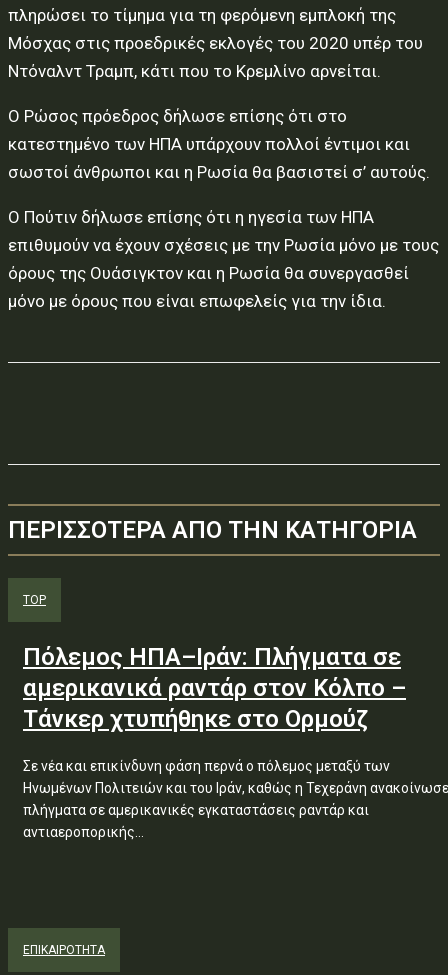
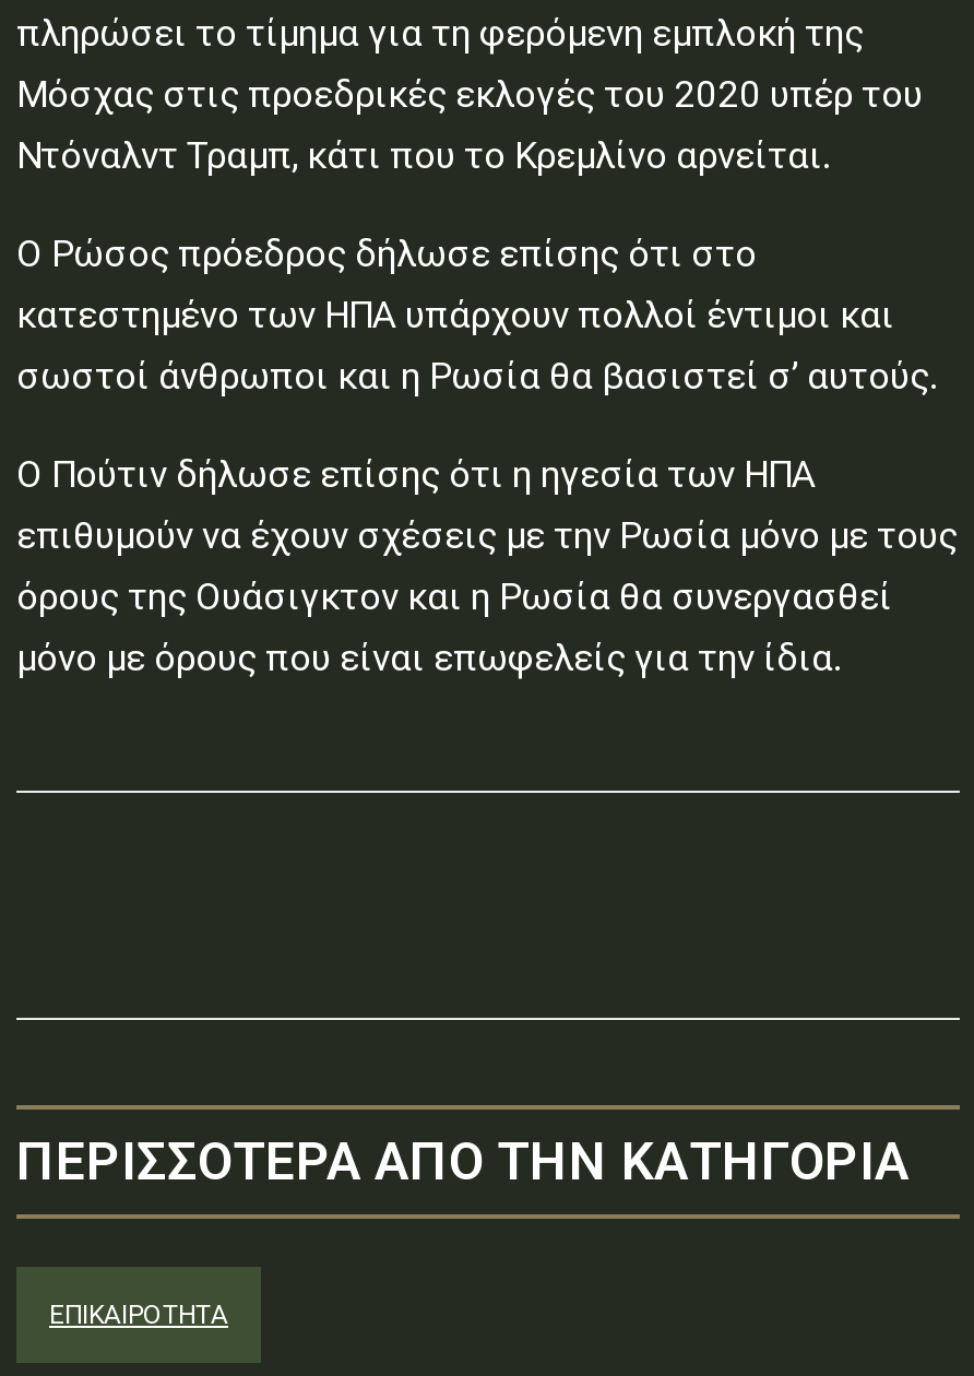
[23,593,448,840] TOP | Πόλεμος ΗΠΑ–Ιράν: Πλήγματα σε | αμερικανικά ραντάρ στον Κόλπο – | Τάνκερ χτυπήθηκε στο Ορμούζ | Σε νέα και επικίνδυνη φάση περνά ο πόλεμος μεταξύ των | Ηνωμένων Πολιτειών και του Ιράν, καθώς η Τεχεράνη ανακοίνωσε | πλήγματα σε αμερικανικές εγκαταστάσεις ραντάρ και | αντιαεροπορικής... -> none

